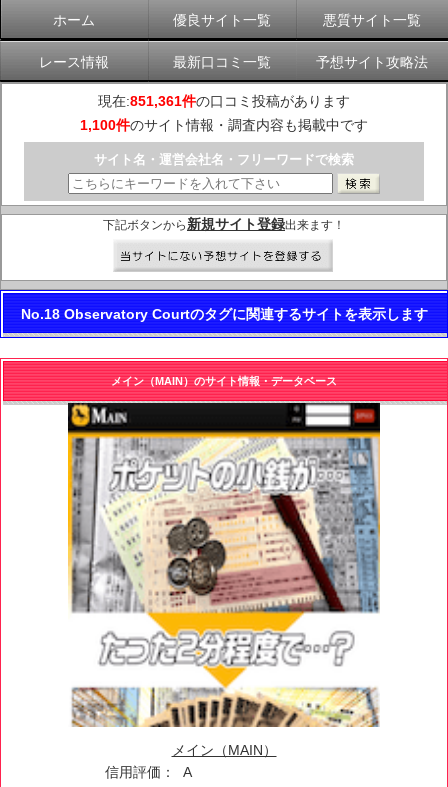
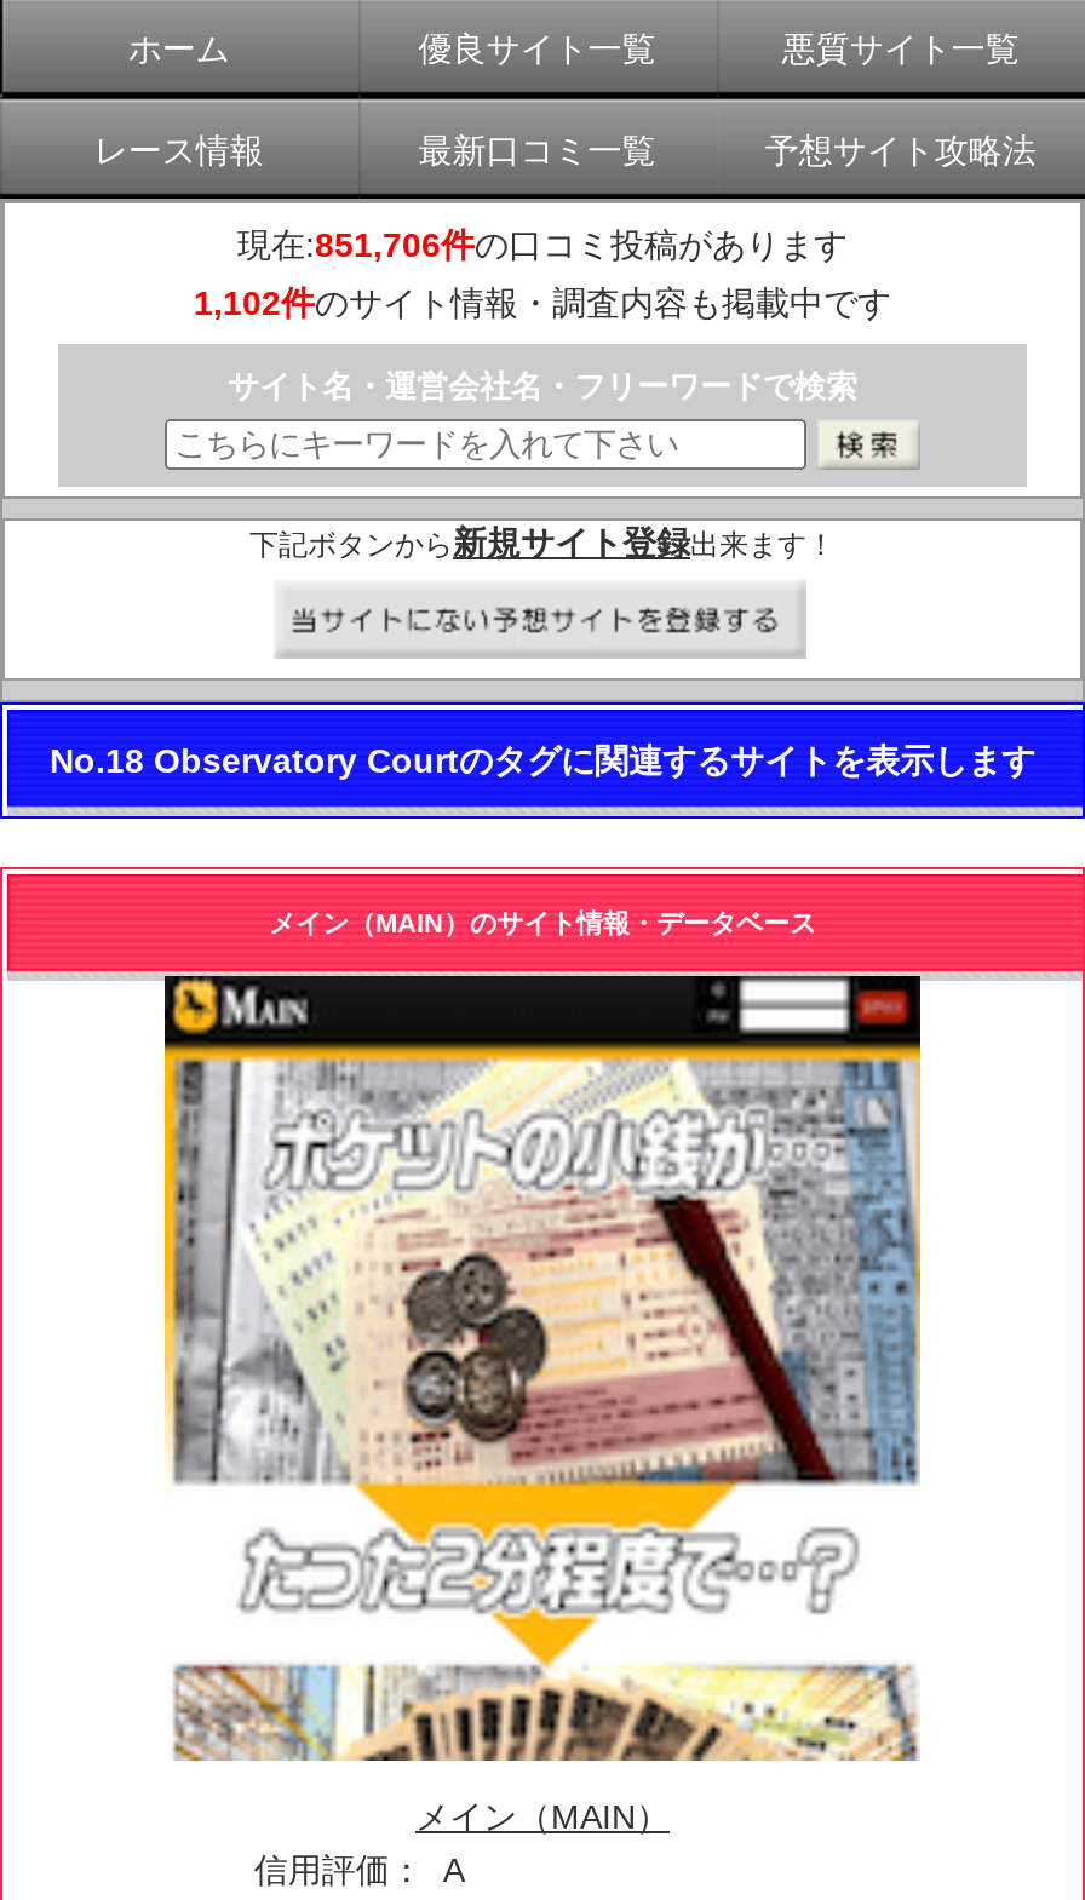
[98,93,350,109] 現在:851,361件の口コミ投稿があります -> [237,225,848,264] 現在:851,706件の口コミ投稿があります
[80,117,368,133] 1,100件のサイト情報・調査内容も掲載中です -> [194,283,891,322] 1,102件のサイト情報・調査内容も掲載中です

